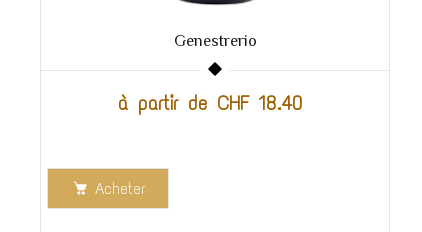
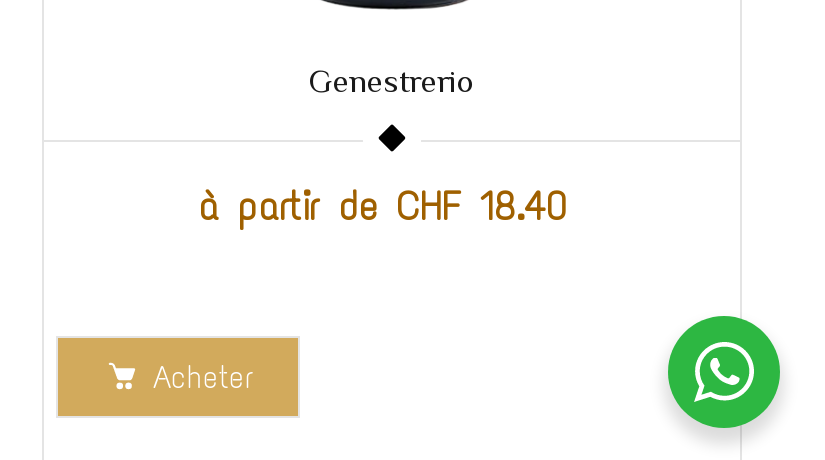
none -> [664,314,784,438] [image]

